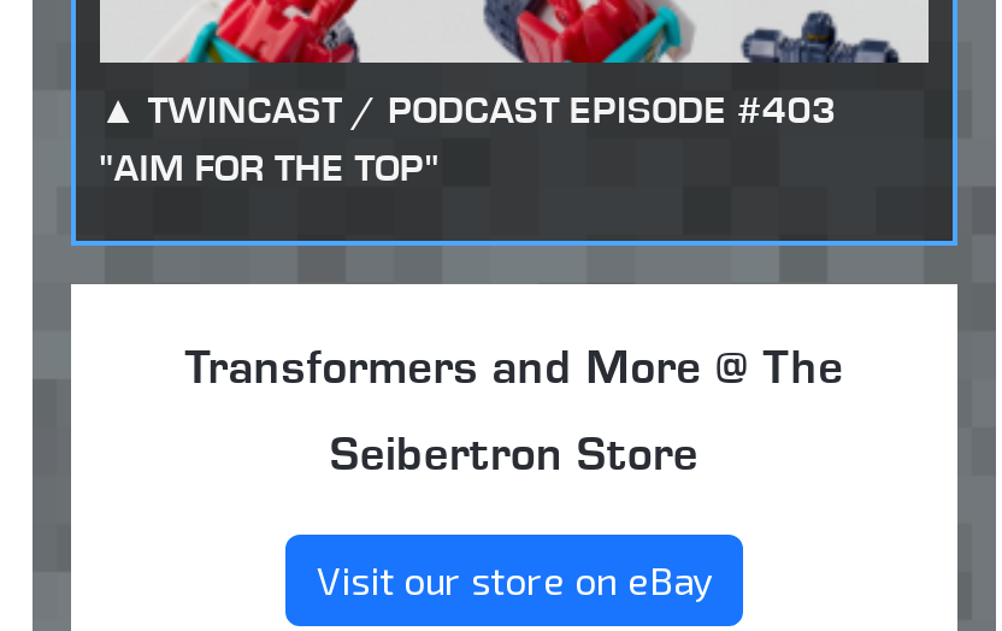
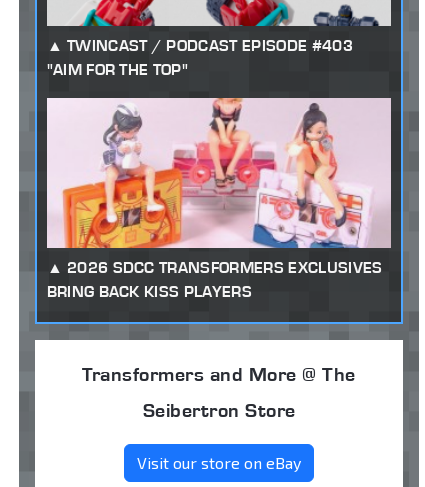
none -> [47,97,391,301] [image] | 2026 SDCC TRANSFORMERS EXCLUSIVES | BRING BACK KISS PLAYERS

